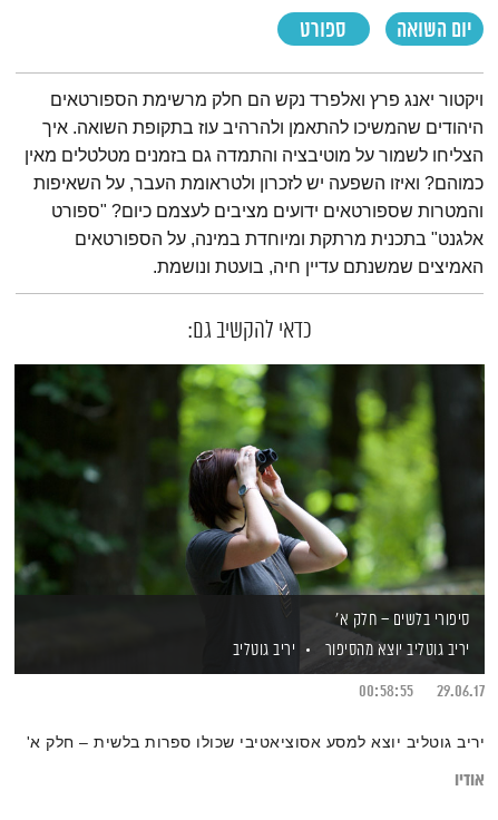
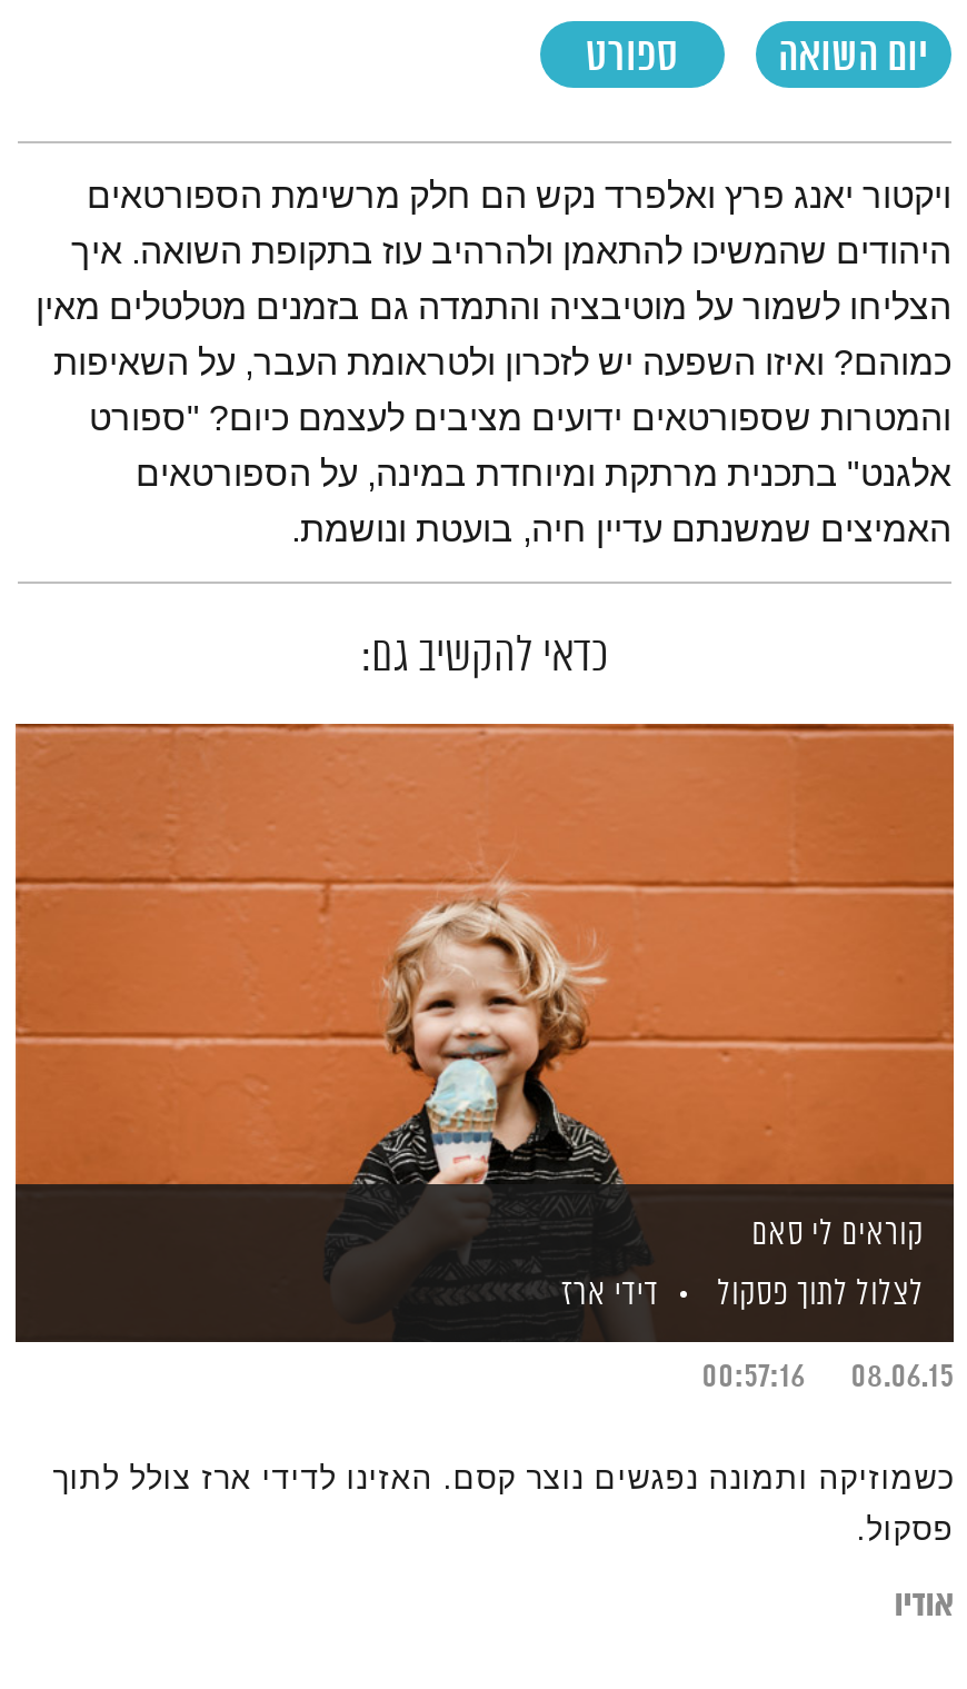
[13,363,486,629] [image] | סיפורי בלשים – חלק א' -> [13,722,956,1252] [image] | קוראים לי סאם
[229,641,470,660] יריב גוטליב יוצא מהסיפור | יריב גוטליב -> [553,1276,924,1314] לצלול לתוך פסקול | דידי ארז
[359,682,485,702] 29.06.17 | 00:58:55 -> [702,1358,954,1398] 08.06.15 | 00:57:16
[26,733,485,751] יריב גוטליב יוצא למסע אסוציאטיבי שכולו ספרות בלשית – חלק א' -> [53,1461,954,1547] כשמוזיקה ותמונה נפגשים נוצר קסם. האזינו לדידי ארז צולל לתוך | פסקול.

